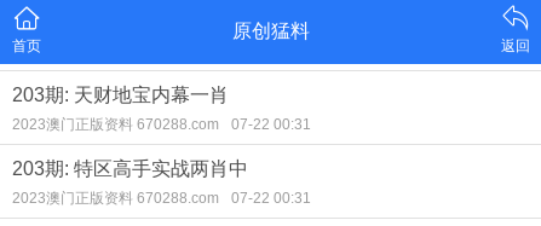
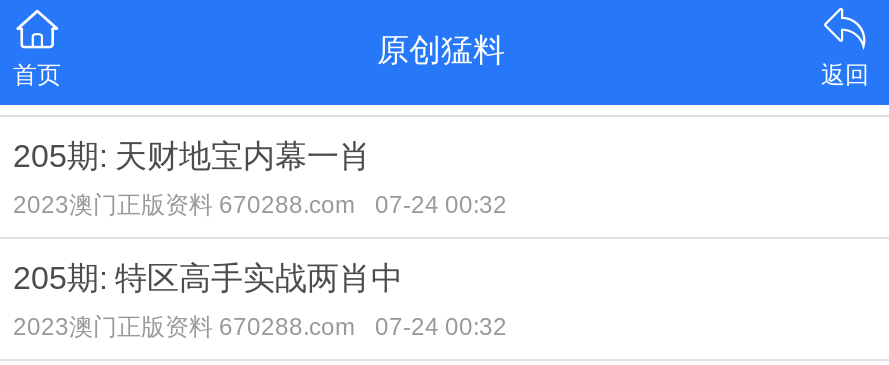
[12,85,229,105] 203期: 天财地宝内幕一肖 -> [13,139,371,173] 205期: 天财地宝内幕一肖
[12,116,311,133] 2023澳门正版资料 670288.com 07-22 00:31 -> [13,191,507,219] 2023澳门正版资料 670288.com 07-24 00:32
[12,158,248,179] 203期: 特区高手实战两肖中 -> [13,261,403,295] 205期: 特区高手实战两肖中
[12,190,311,207] 2023澳门正版资料 670288.com 07-22 00:31 -> [13,313,507,341] 2023澳门正版资料 670288.com 07-24 00:32

